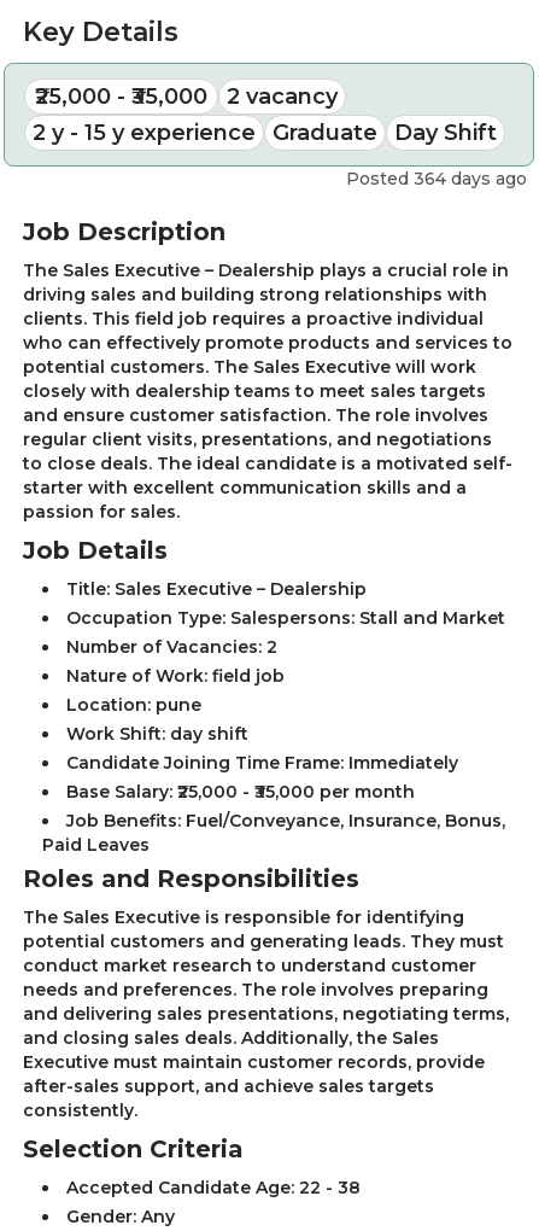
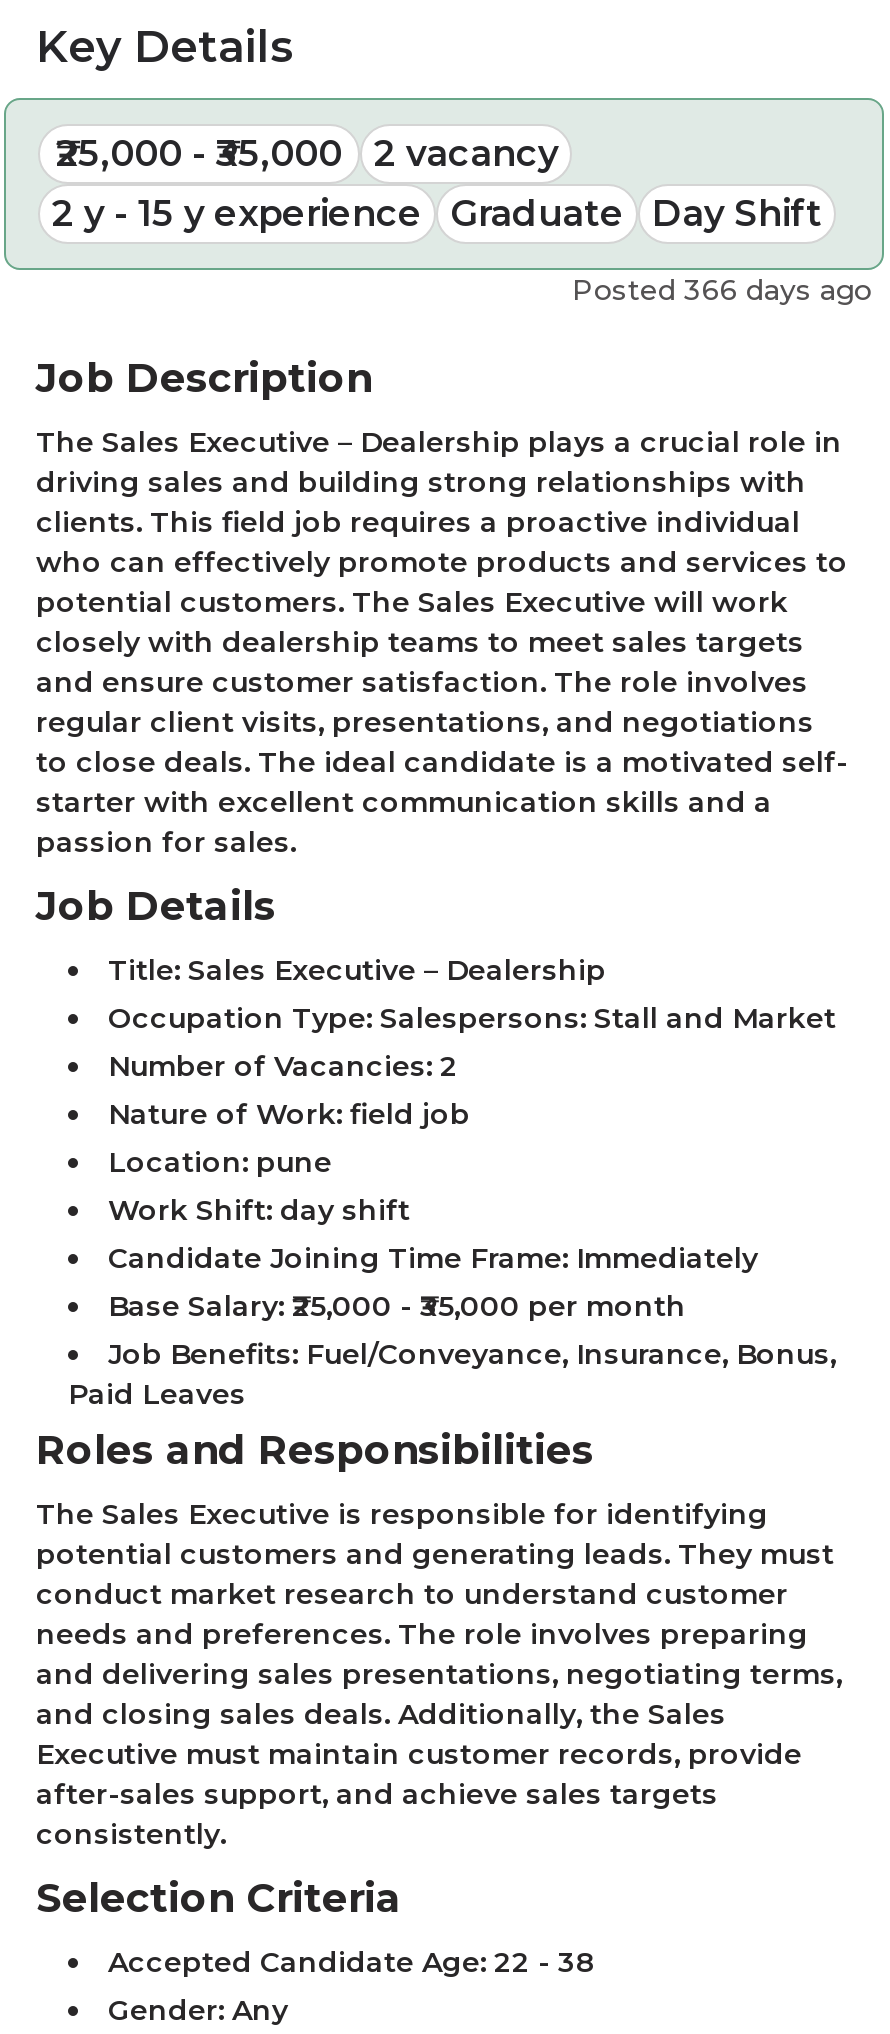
[346,168,527,189] Posted 364 days ago -> [572,272,872,308] Posted 366 days ago

